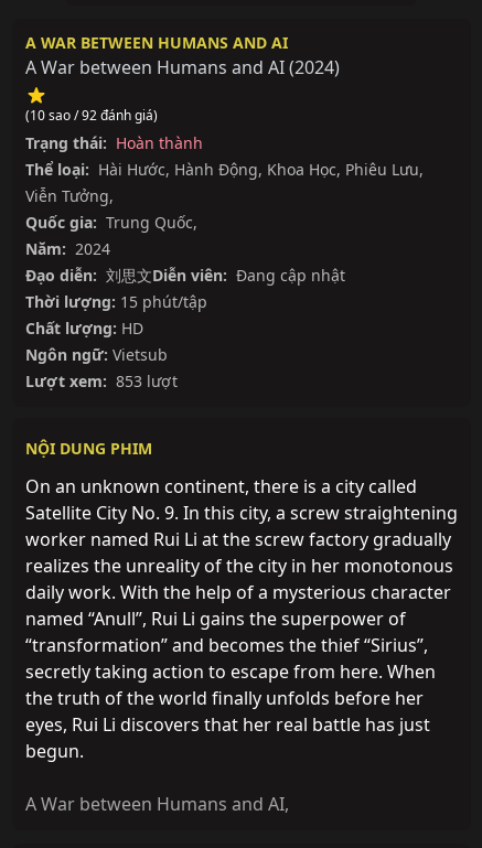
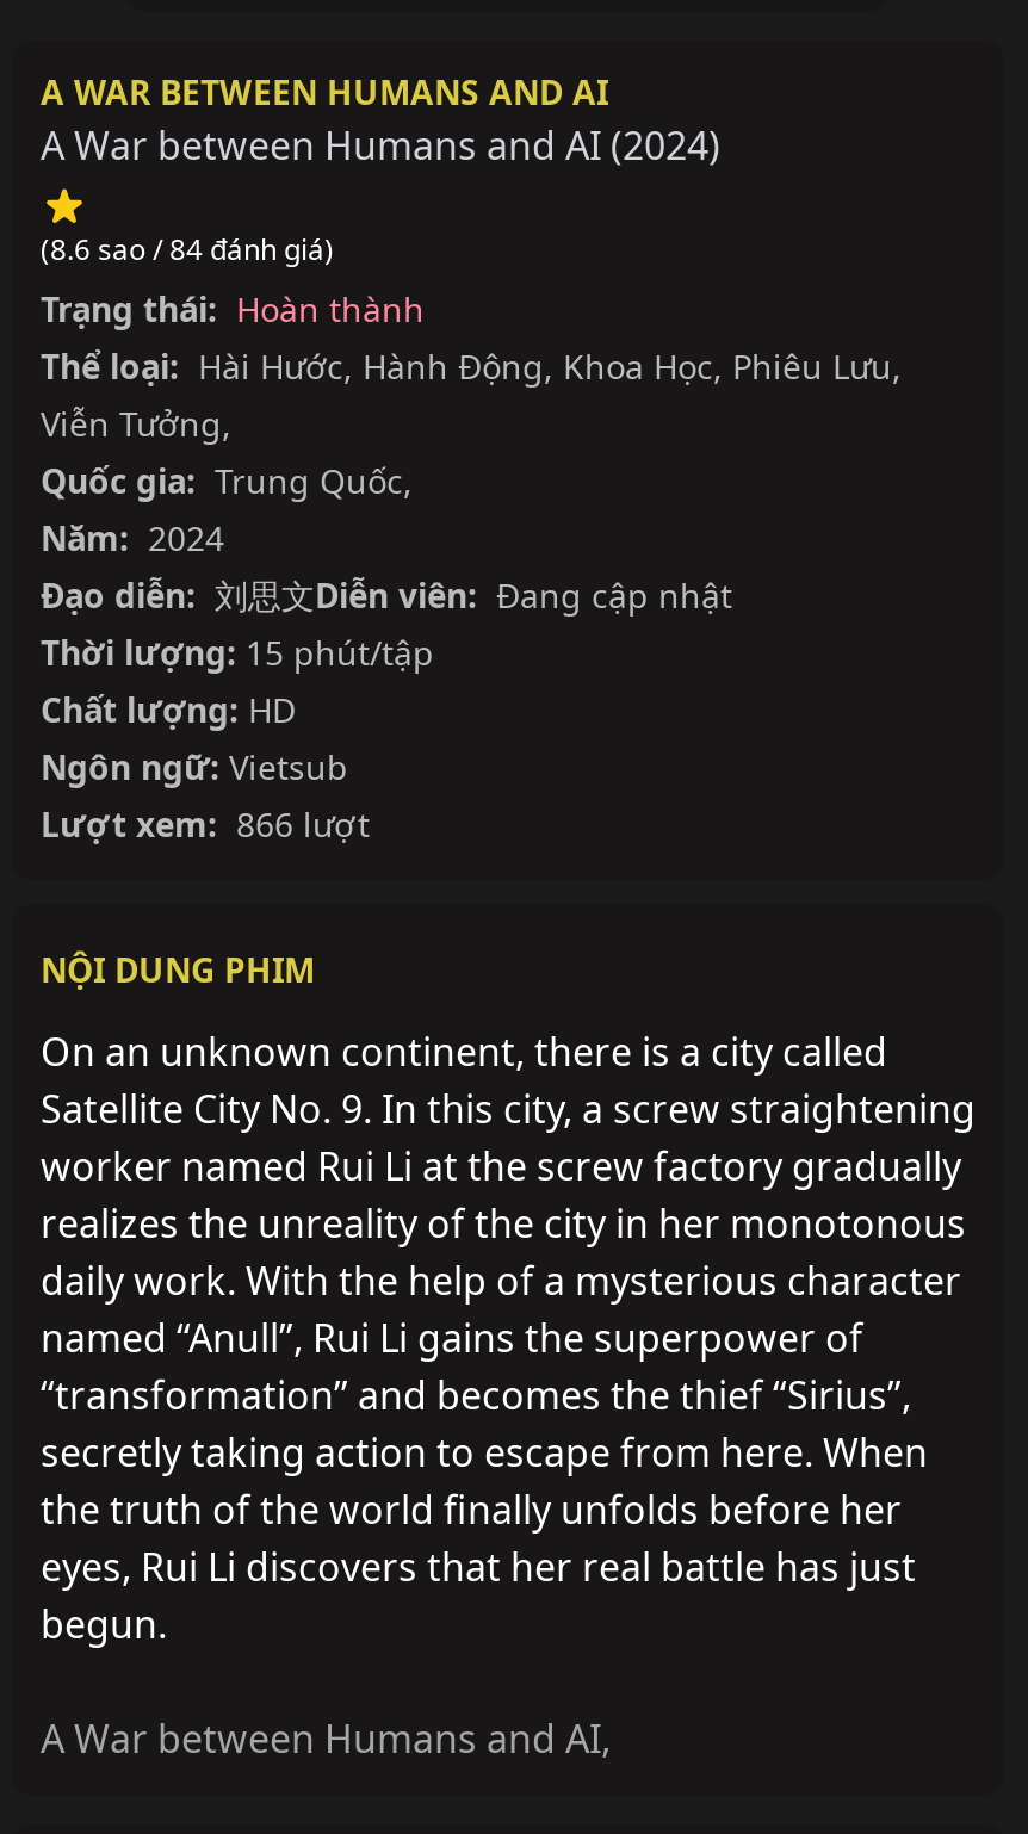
[25,106,158,125] (10 sao / 92 đánh giá) -> [41,229,334,269] (8.6 sao / 84 đánh giá)
[25,371,178,391] Lượt xem: 853 lượt -> [41,801,370,847] Lượt xem: 866 lượt

